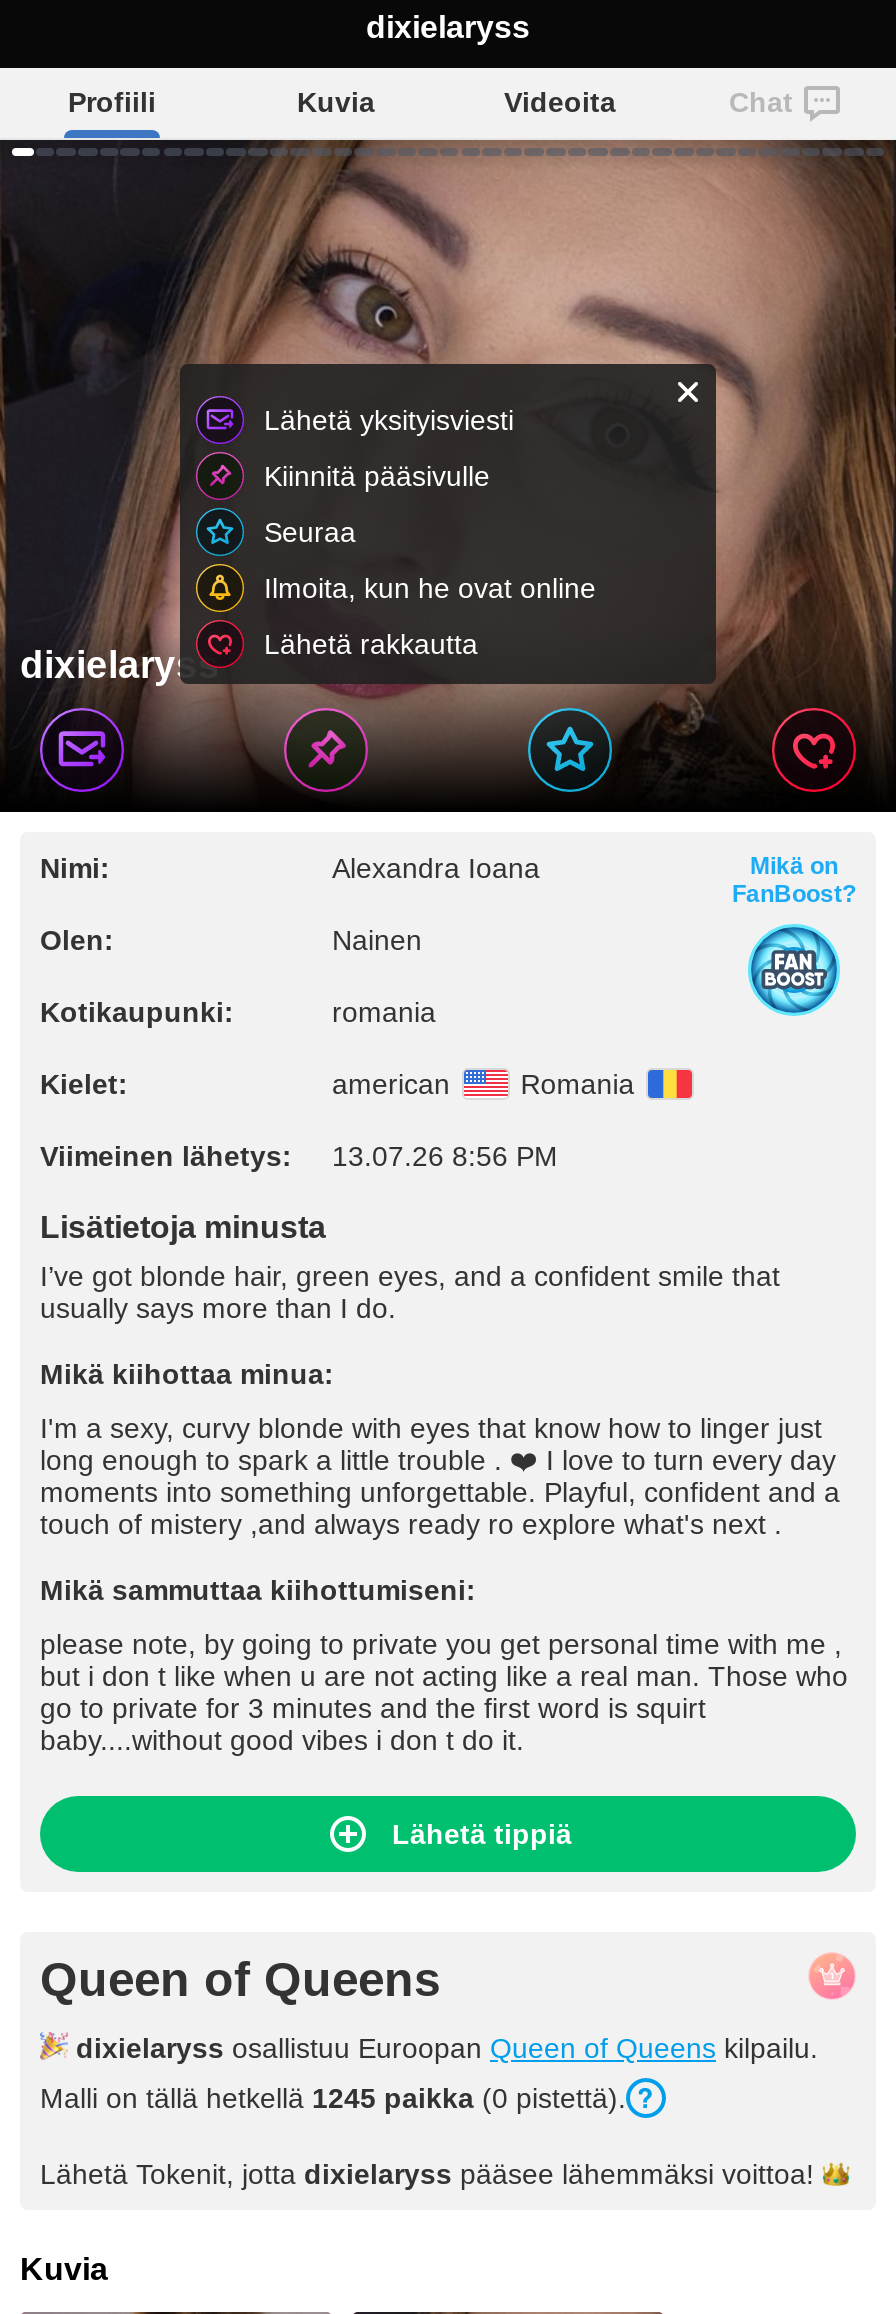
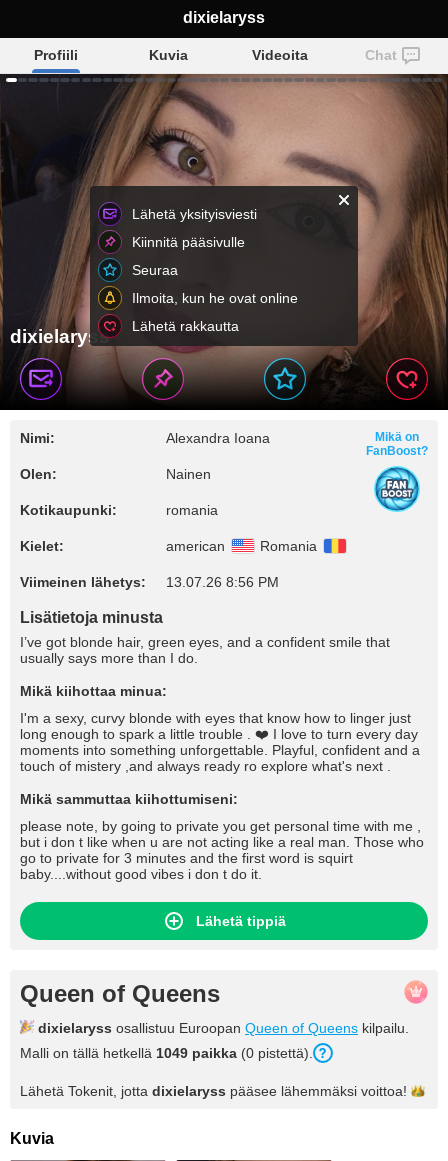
[40,2082,626,2114] Malli on tällä hetkellä 1245 paikka (0 pistettä). -> [20,1045,313,1061] Malli on tällä hetkellä 1049 paikka (0 pistettä).

